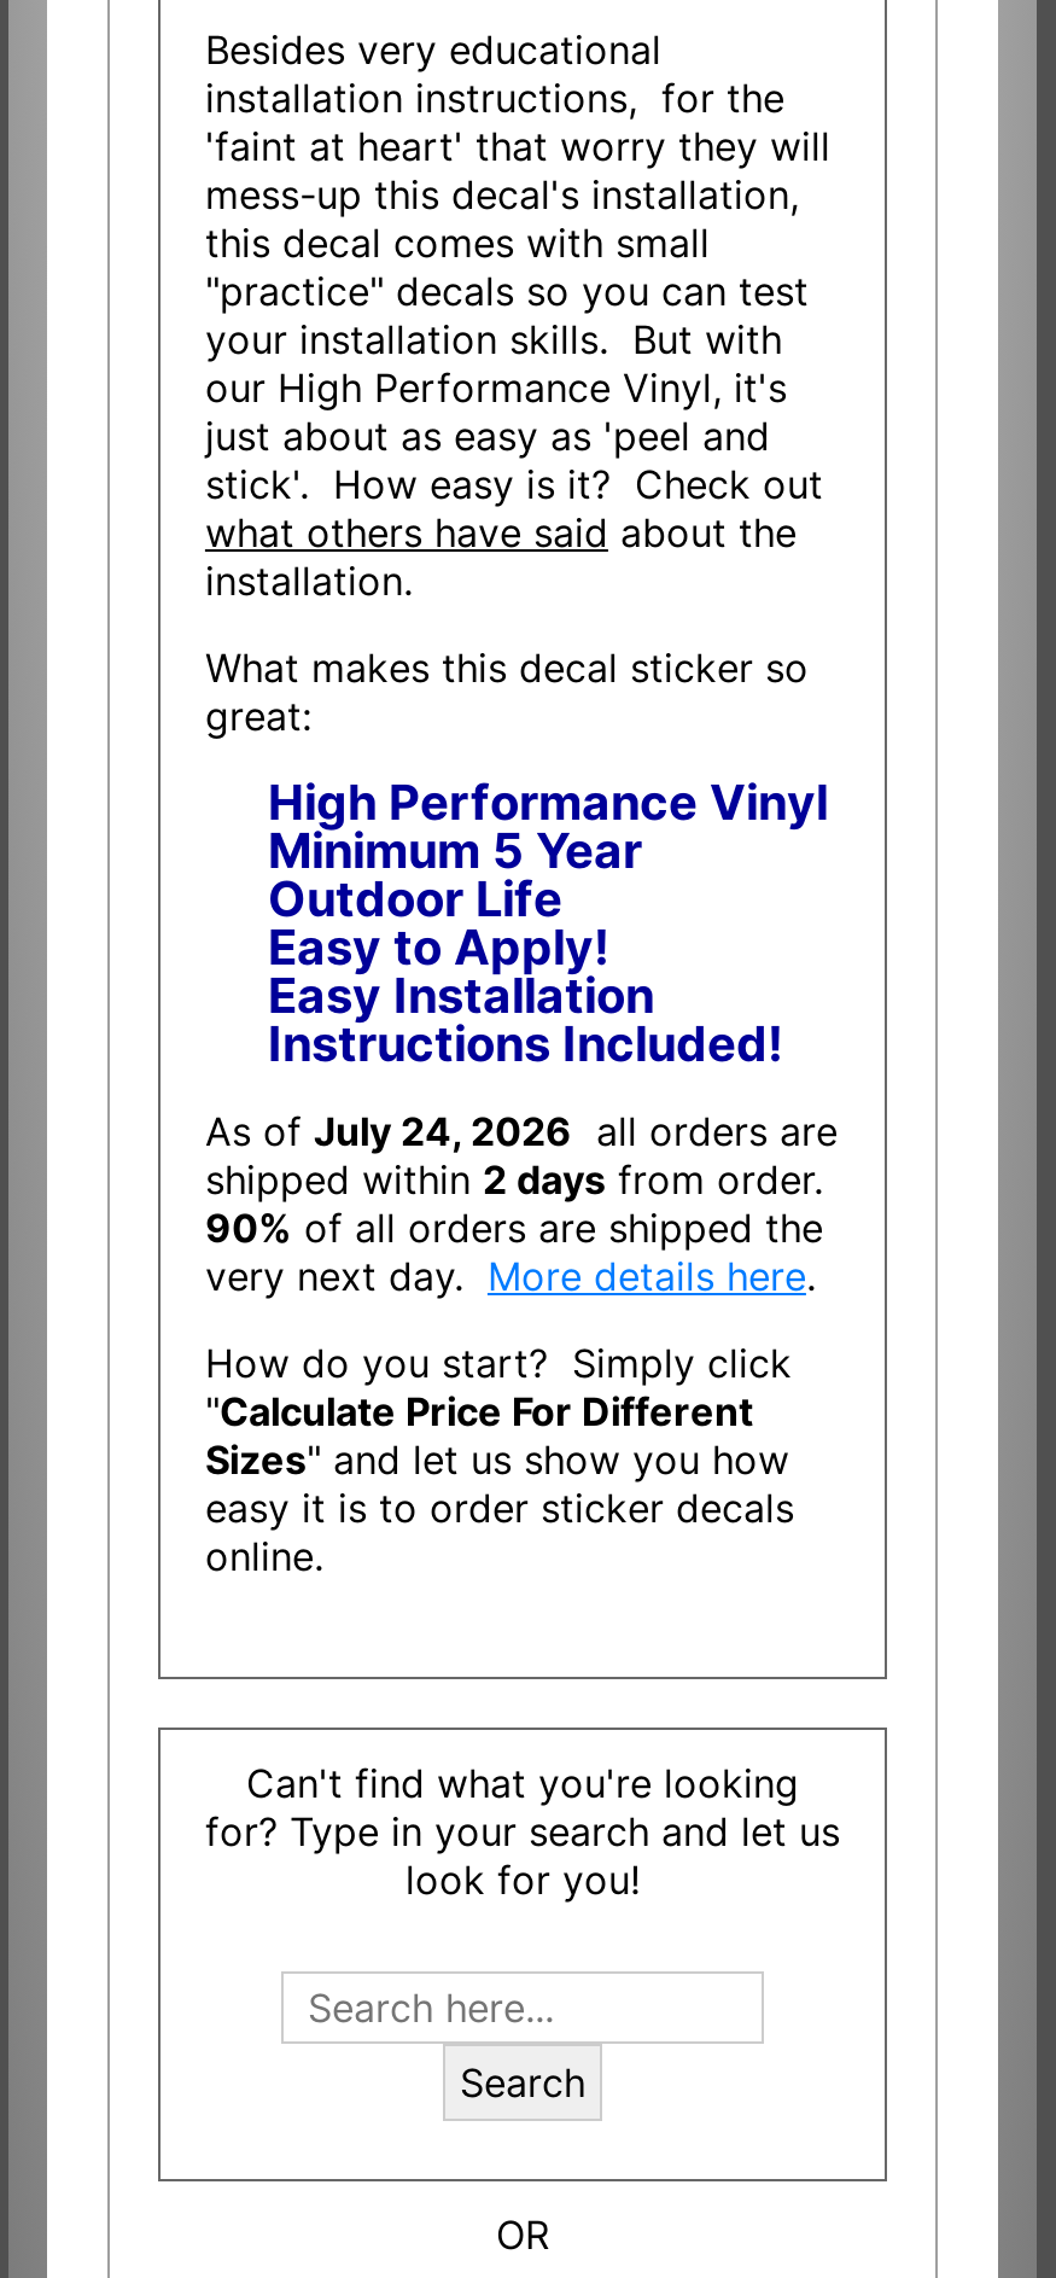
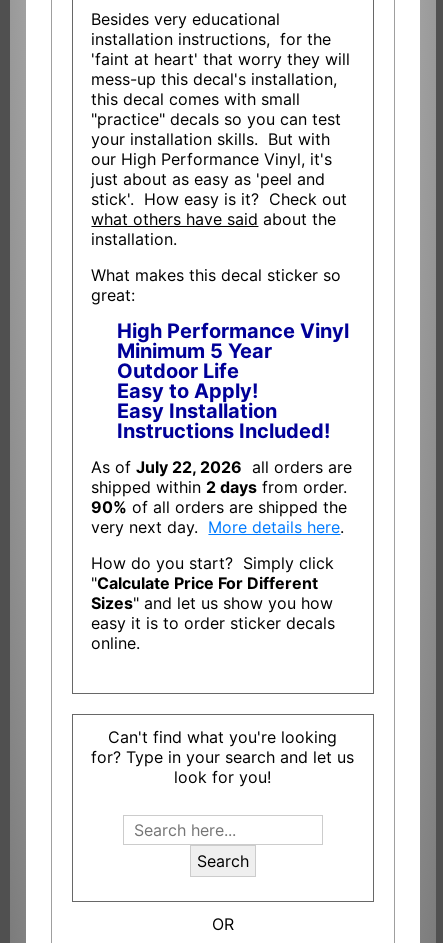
[205,1107,838,1155] As of July 24, 2026 all orders are -> [91,457,352,477] As of July 22, 2026 all orders are

